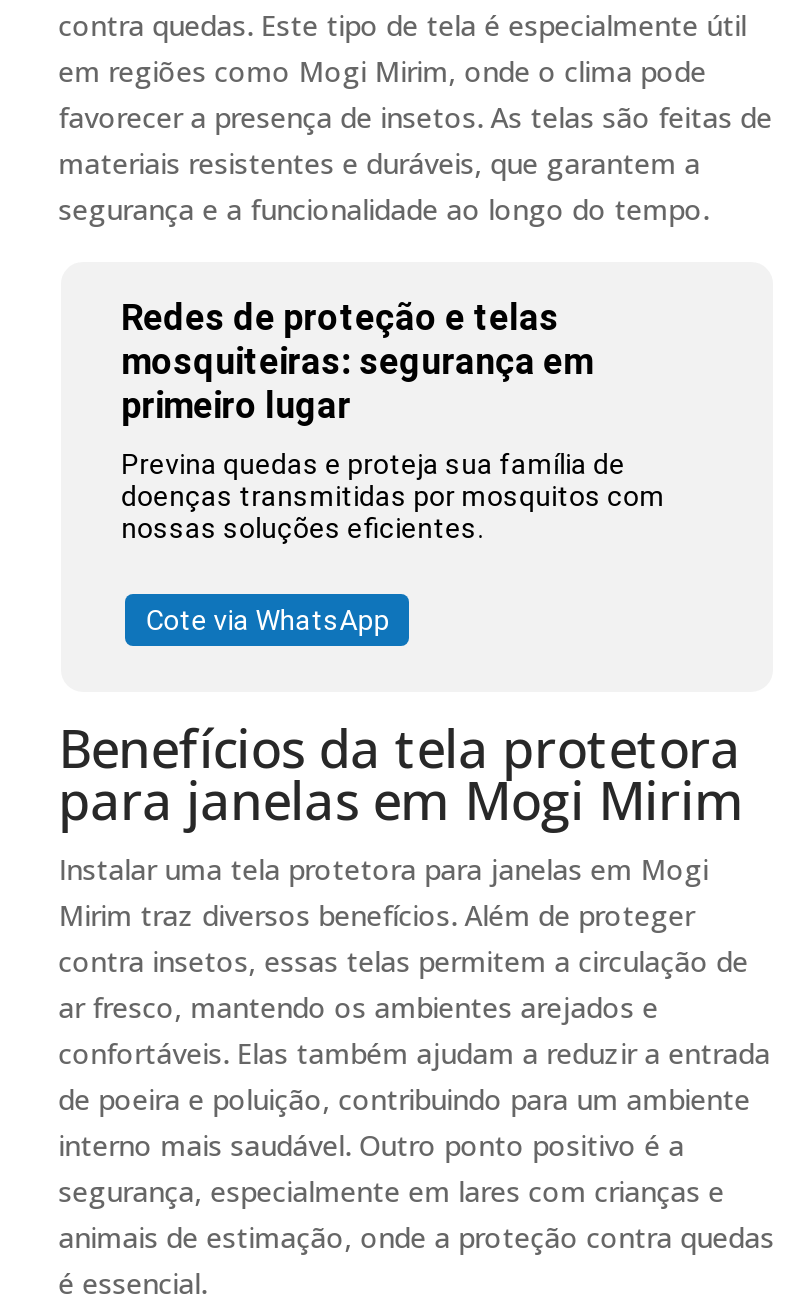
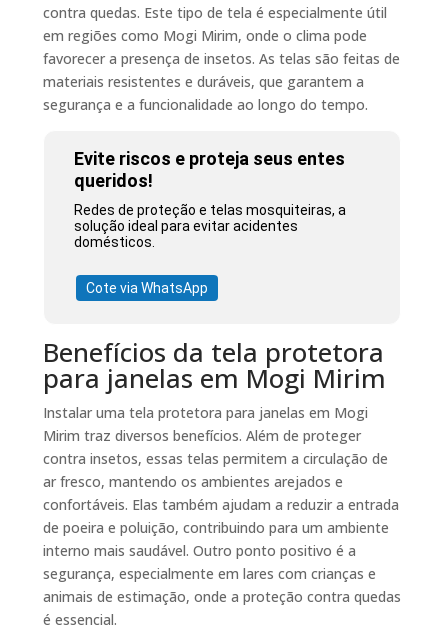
[121,296,593,426] Redes de proteção e telas | mosquiteiras: segurança em | primeiro lugar -> [74,148,345,191] Evite riscos e proteja seus entes | queridos!
[121,448,665,544] Previna quedas e proteja sua família de | doenças transmitidas por mosquitos com | nossas soluções eficientes. -> [74,202,346,250] Redes de proteção e telas mosquiteiras, a | solução ideal para evitar acidentes | domésticos.

